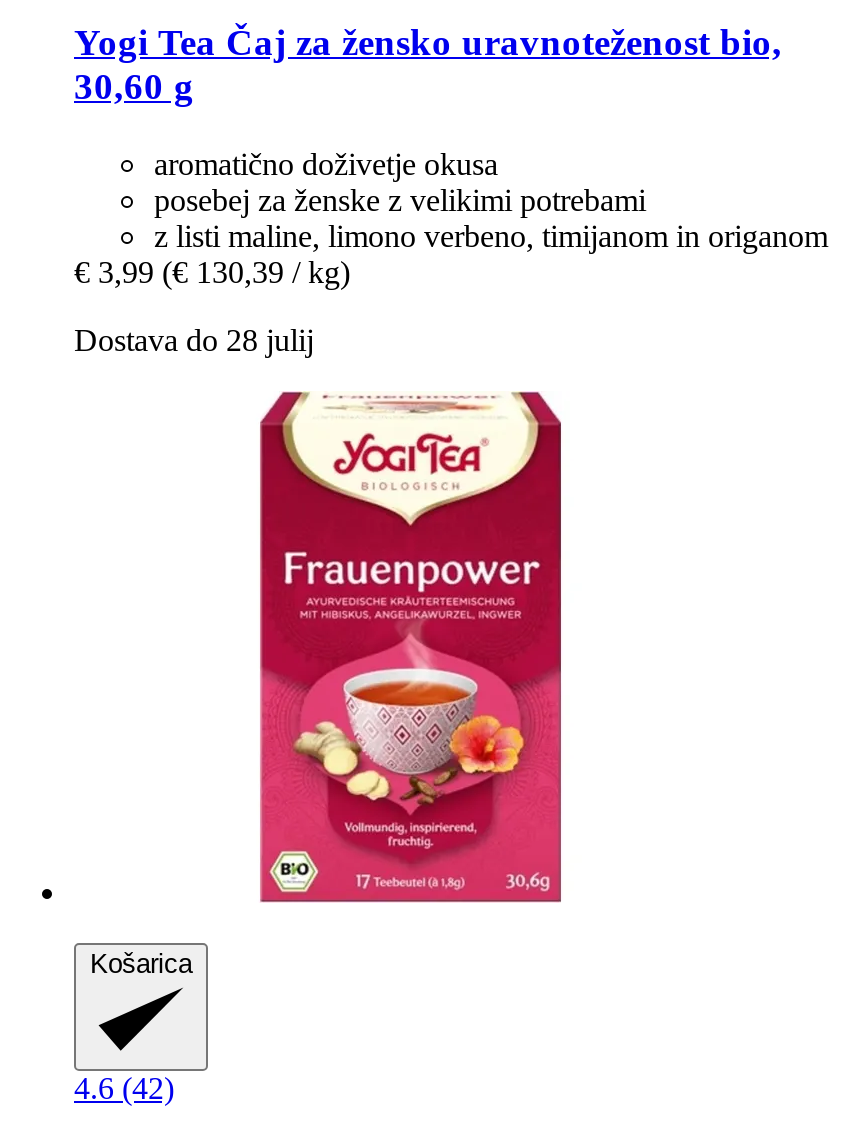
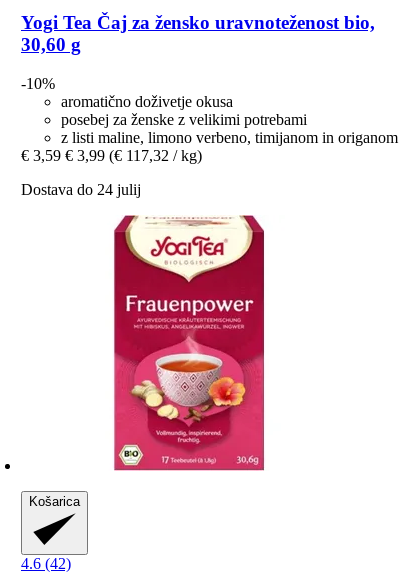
none -> [21,75,55,92] -10%
[74,255,350,289] € 3,99 (€ 130,39 / kg) -> [21,147,202,164] € 3,59 € 3,99 (€ 117,32 / kg)
[74,323,314,357] Dostava do 28 julij -> [21,181,141,198] Dostava do 24 julij

